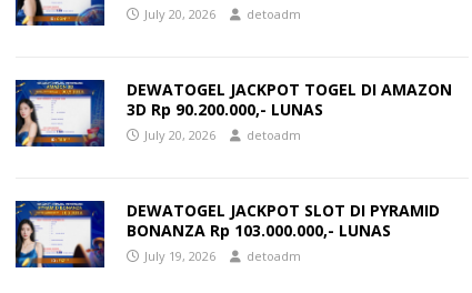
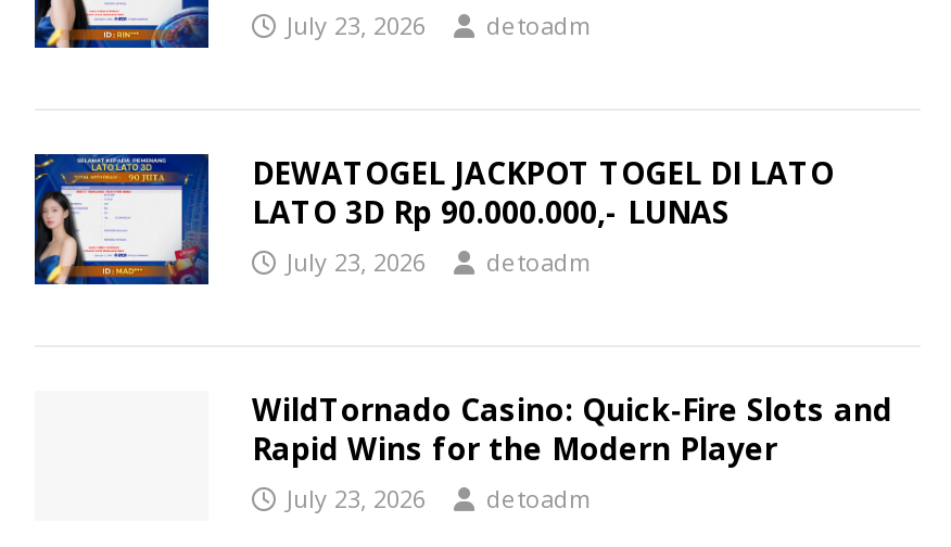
[144,5,301,22] July 20, 2026 detoadm -> [287,10,593,42] July 23, 2026 detoadm
[127,78,452,143] DEWATOGEL JACKPOT TOGEL DI AMAZON | 3D Rp 90.200.000,- LUNAS | July 20, 2026 -> [252,153,834,279] DEWATOGEL JACKPOT TOGEL DI LATO | LATO 3D Rp 90.000.000,- LUNAS | July 23, 2026
[14,200,106,269] [image] -> none
[127,199,440,264] DEWATOGEL JACKPOT SLOT DI PYRAMID | BONANZA Rp 103.000.000,- LUNAS | July 19, 2026 -> [252,390,892,516] WildTornado Casino: Quick‑Fire Slots and | Rapid Wins for the Modern Player | July 23, 2026

